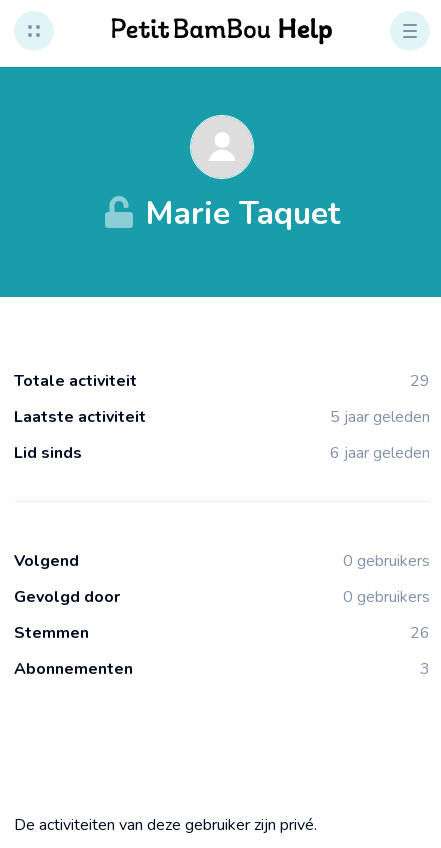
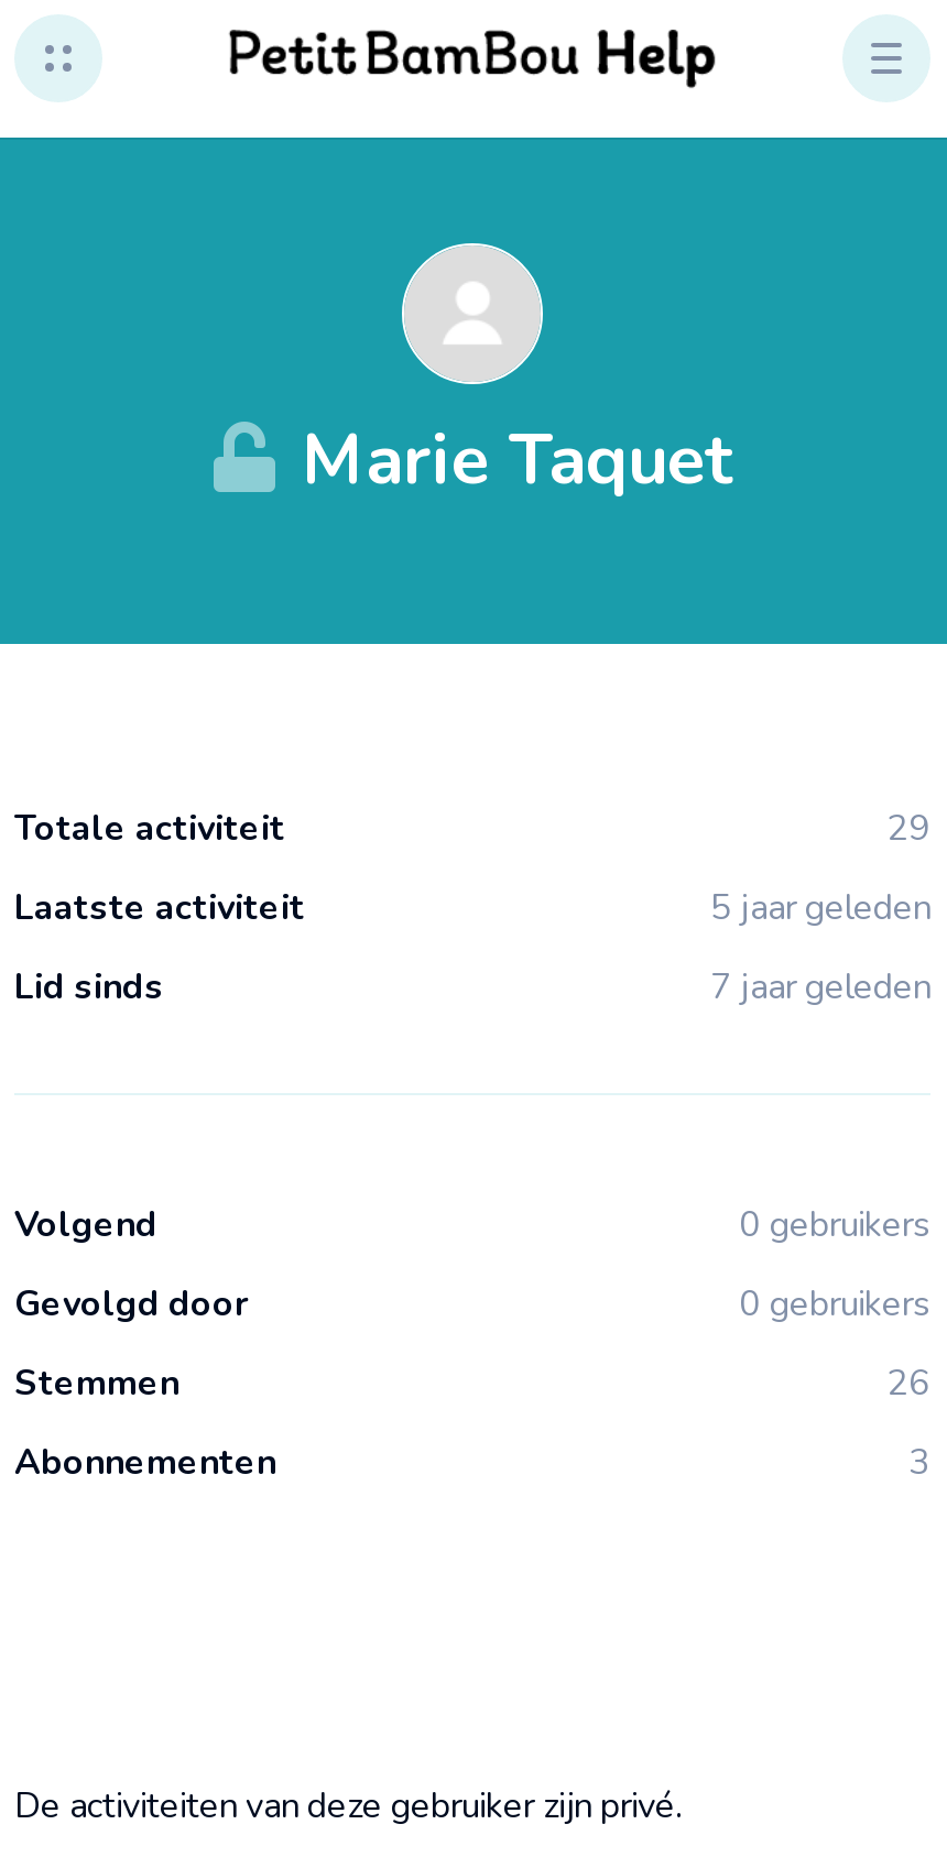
[330,442,430,464] 6 jaar geleden -> [710,963,930,1012] 7 jaar geleden

